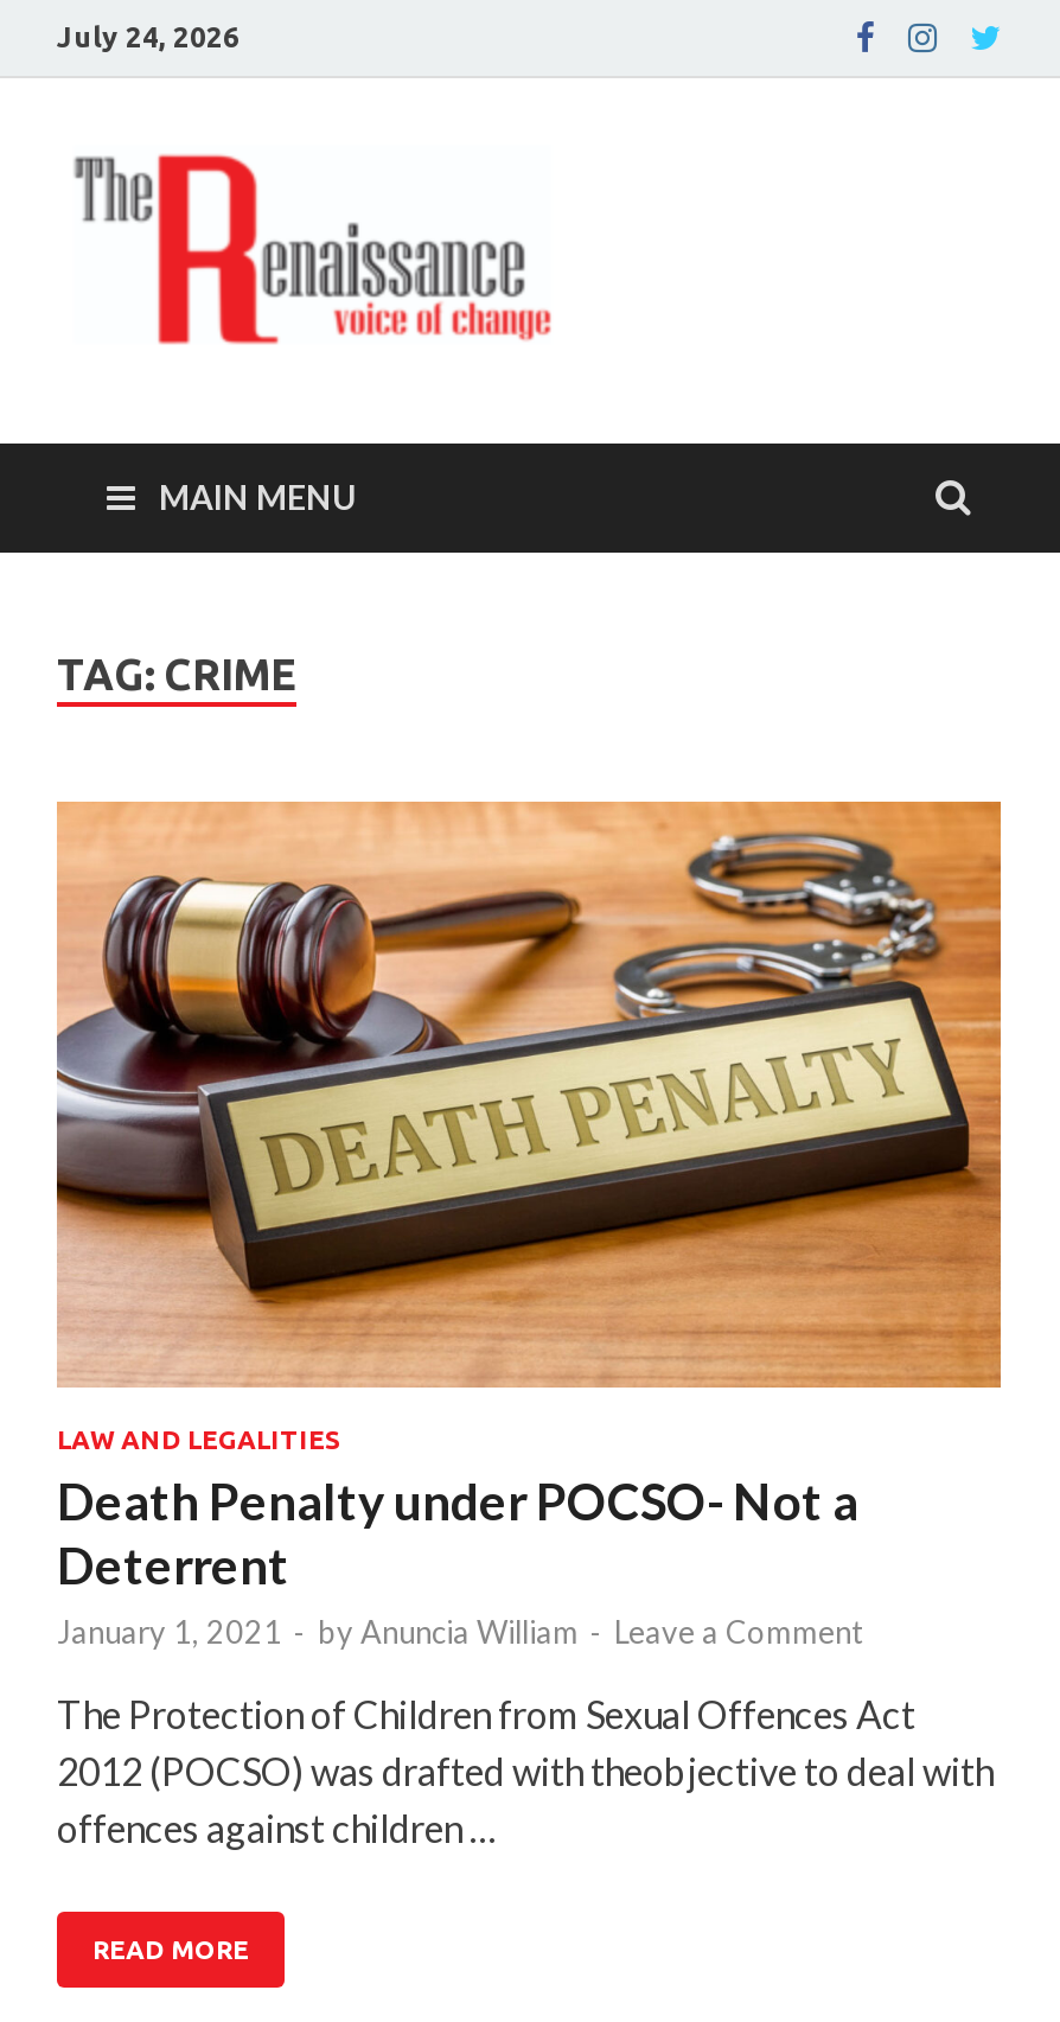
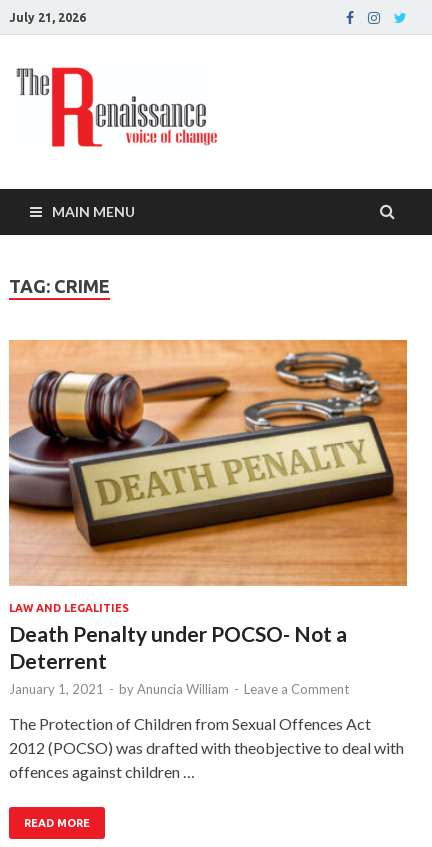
[57,20,240,51] July 24, 2026 -> [9,10,86,23] July 21, 2026

